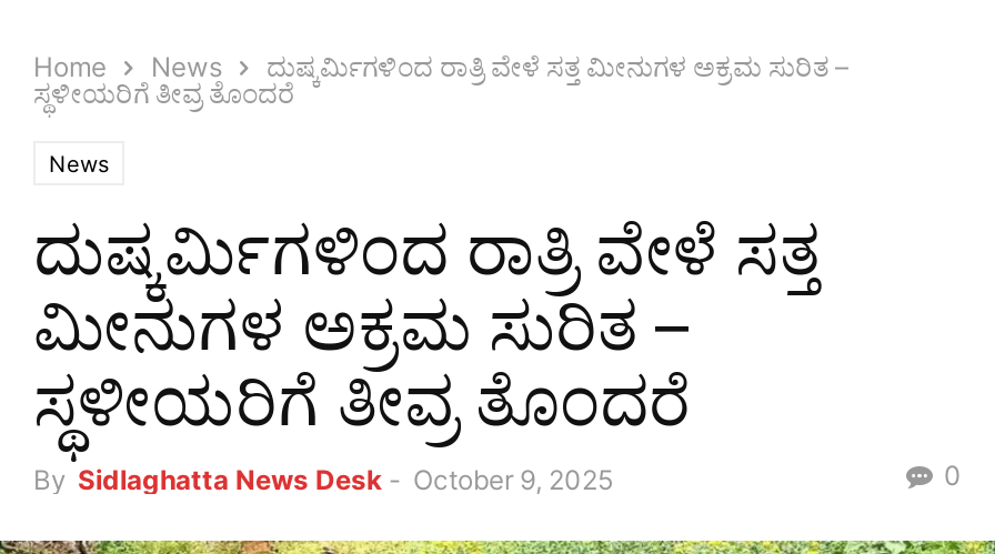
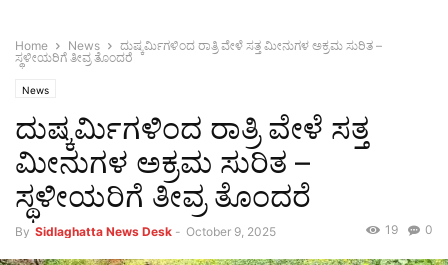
none -> [385,222,398,237] 19

